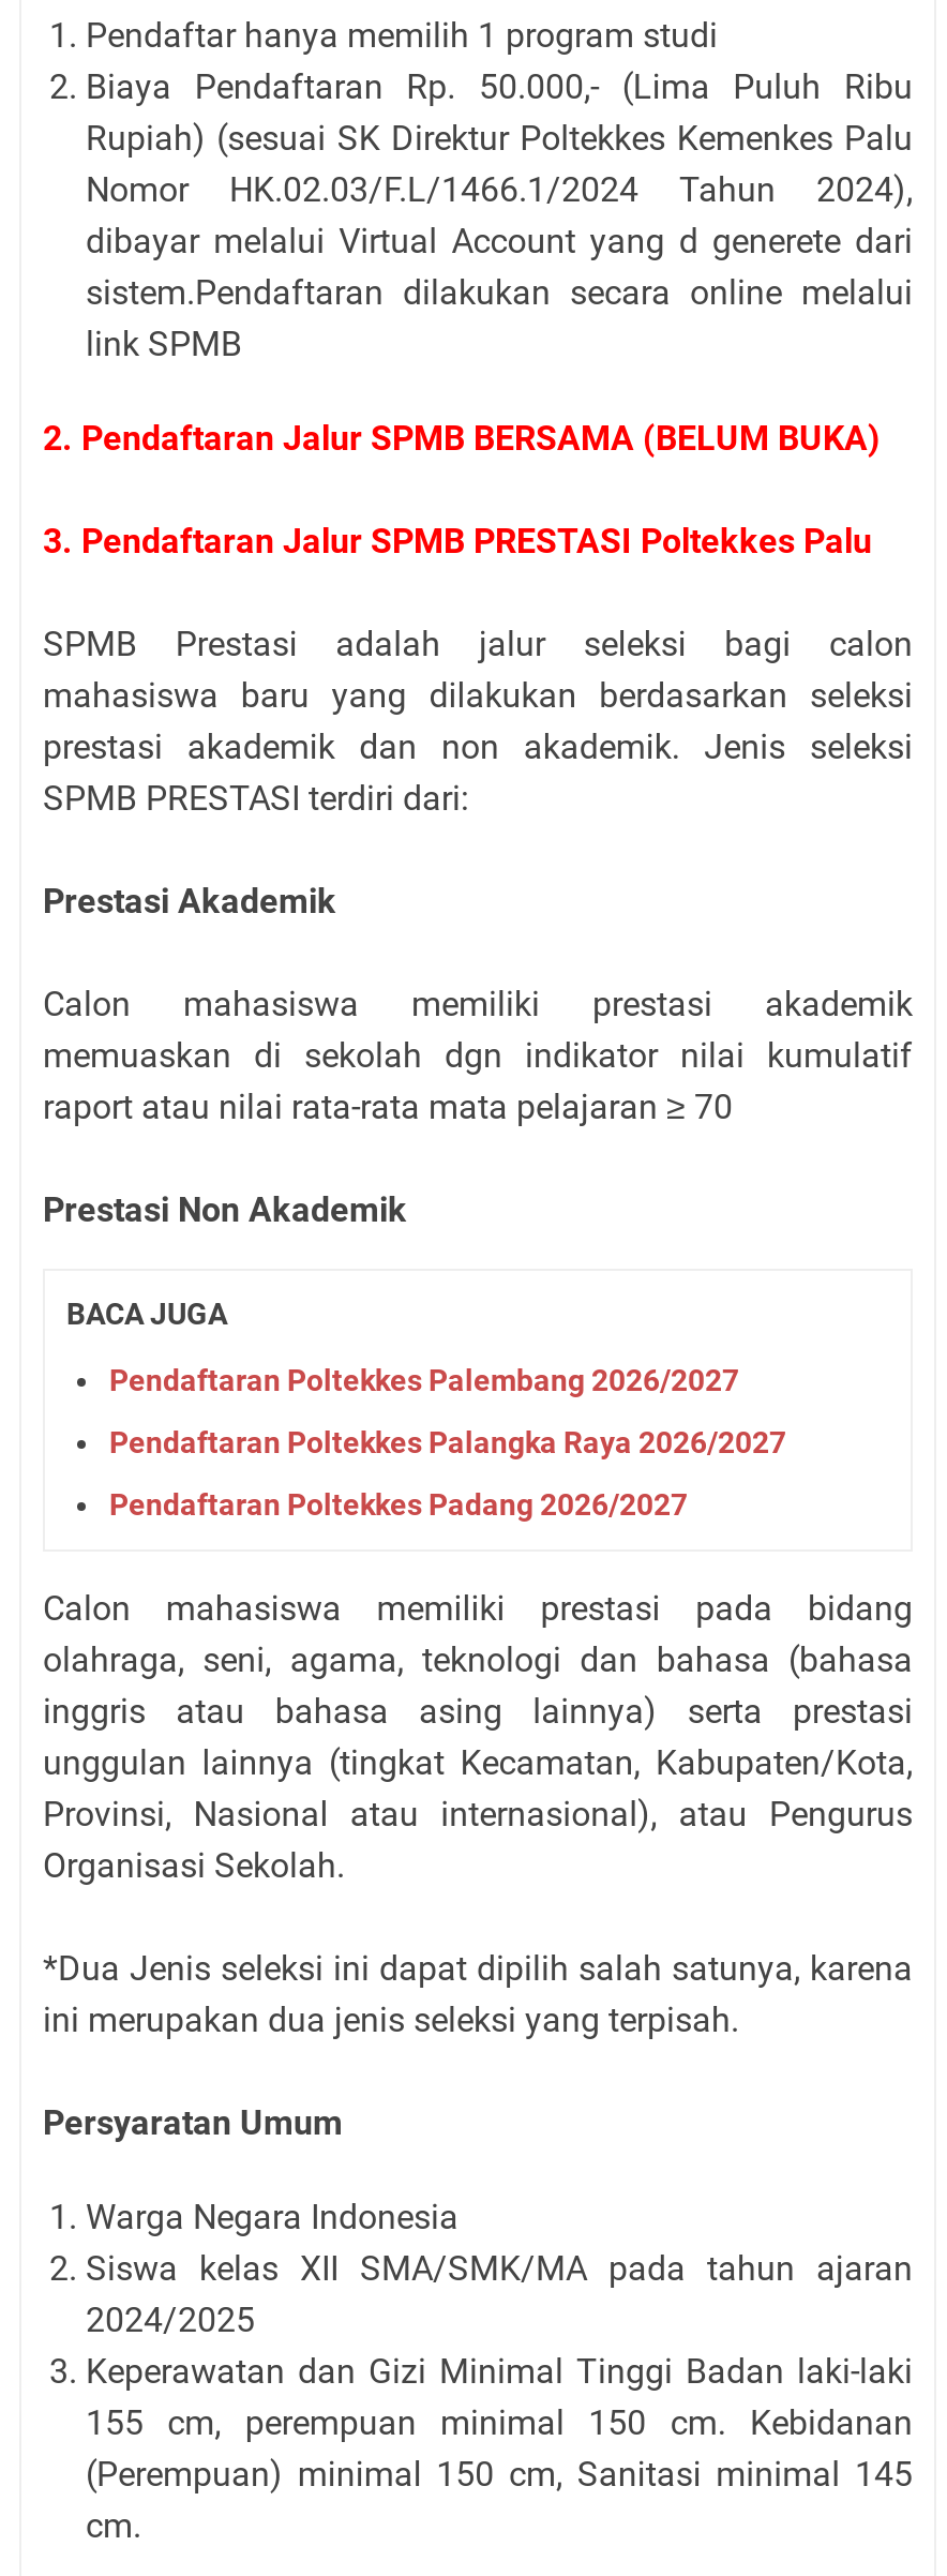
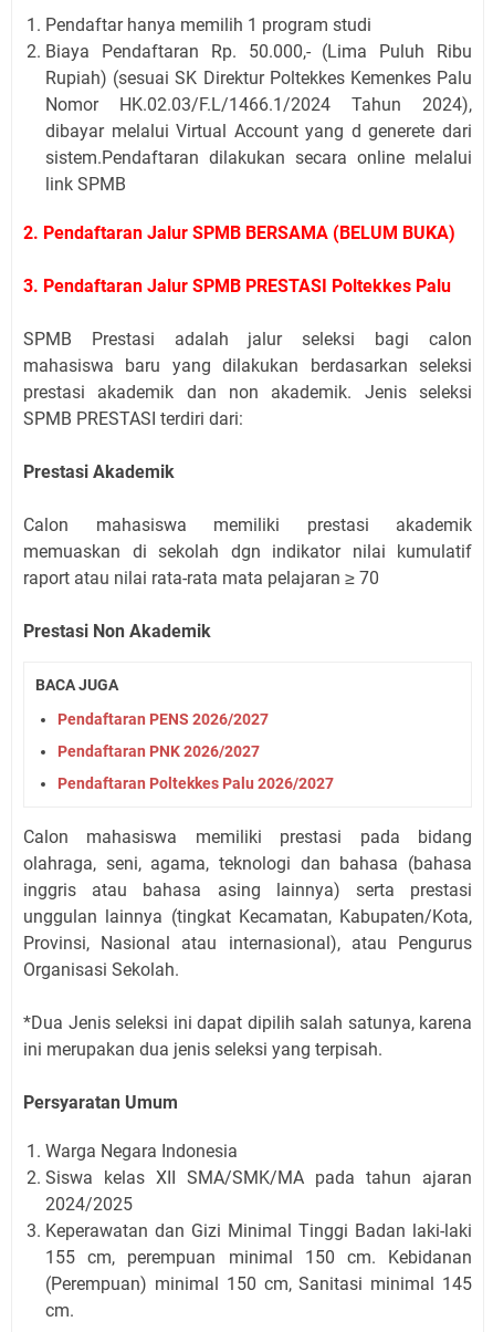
[109,1362,739,1396] Pendaftaran Poltekkes Palembang 2026/2027 -> [57,710,269,728] Pendaftaran PENS 2026/2027
[109,1424,786,1459] Pendaftaran Poltekkes Palangka Raya 2026/2027 -> [57,742,260,760] Pendaftaran PNK 2026/2027
[109,1486,688,1521] Pendaftaran Poltekkes Padang 2026/2027 -> [57,774,334,792] Pendaftaran Poltekkes Palu 2026/2027

